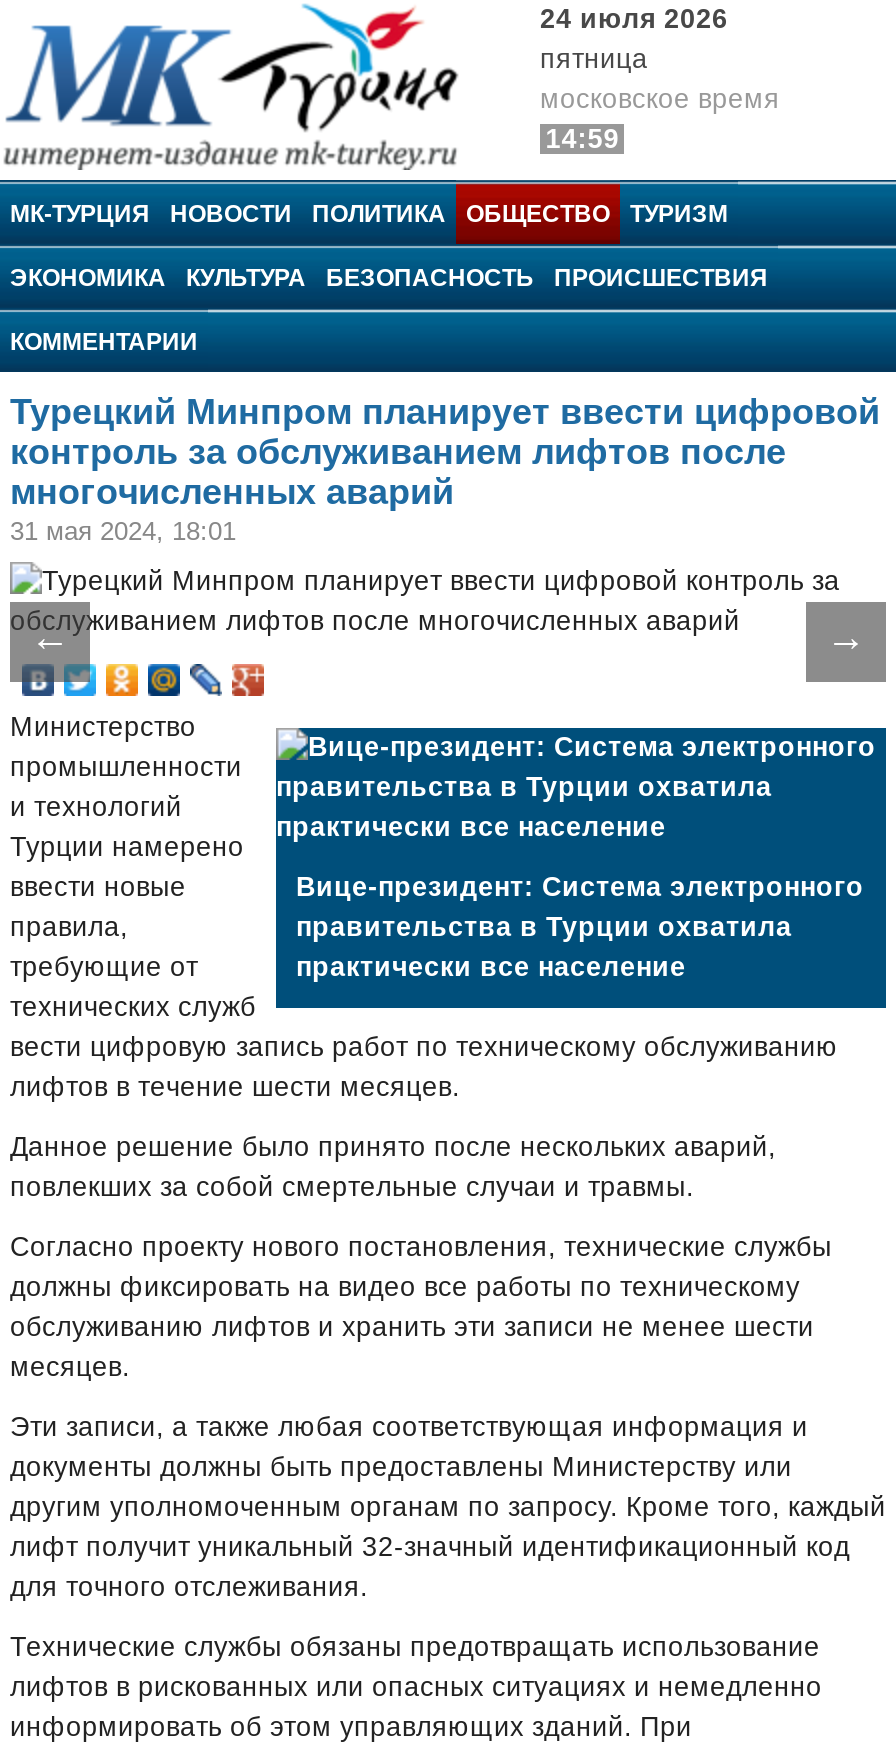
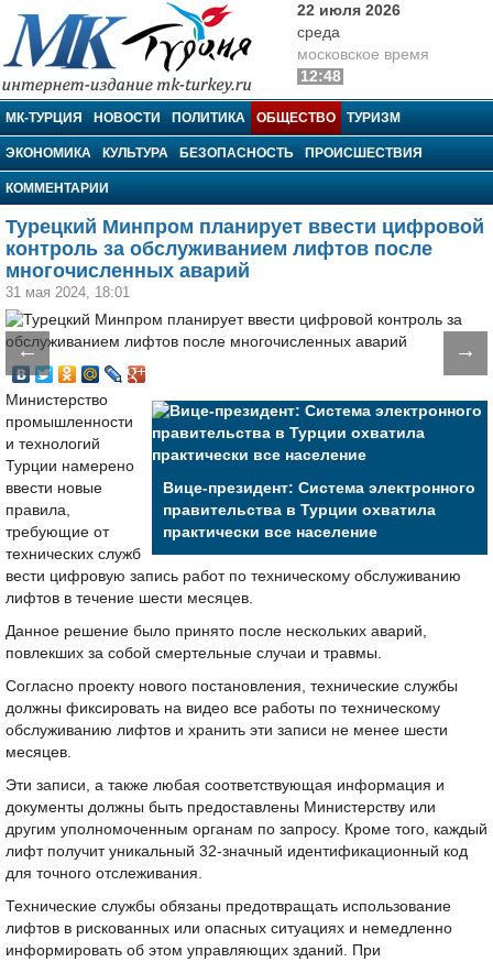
[540,4,728,74] 24 июля 2026 | пятница -> [297,2,401,41] 22 июля 2026 | среда
[545,124,619,154] 14:59 -> [300,68,341,85] 12:48

